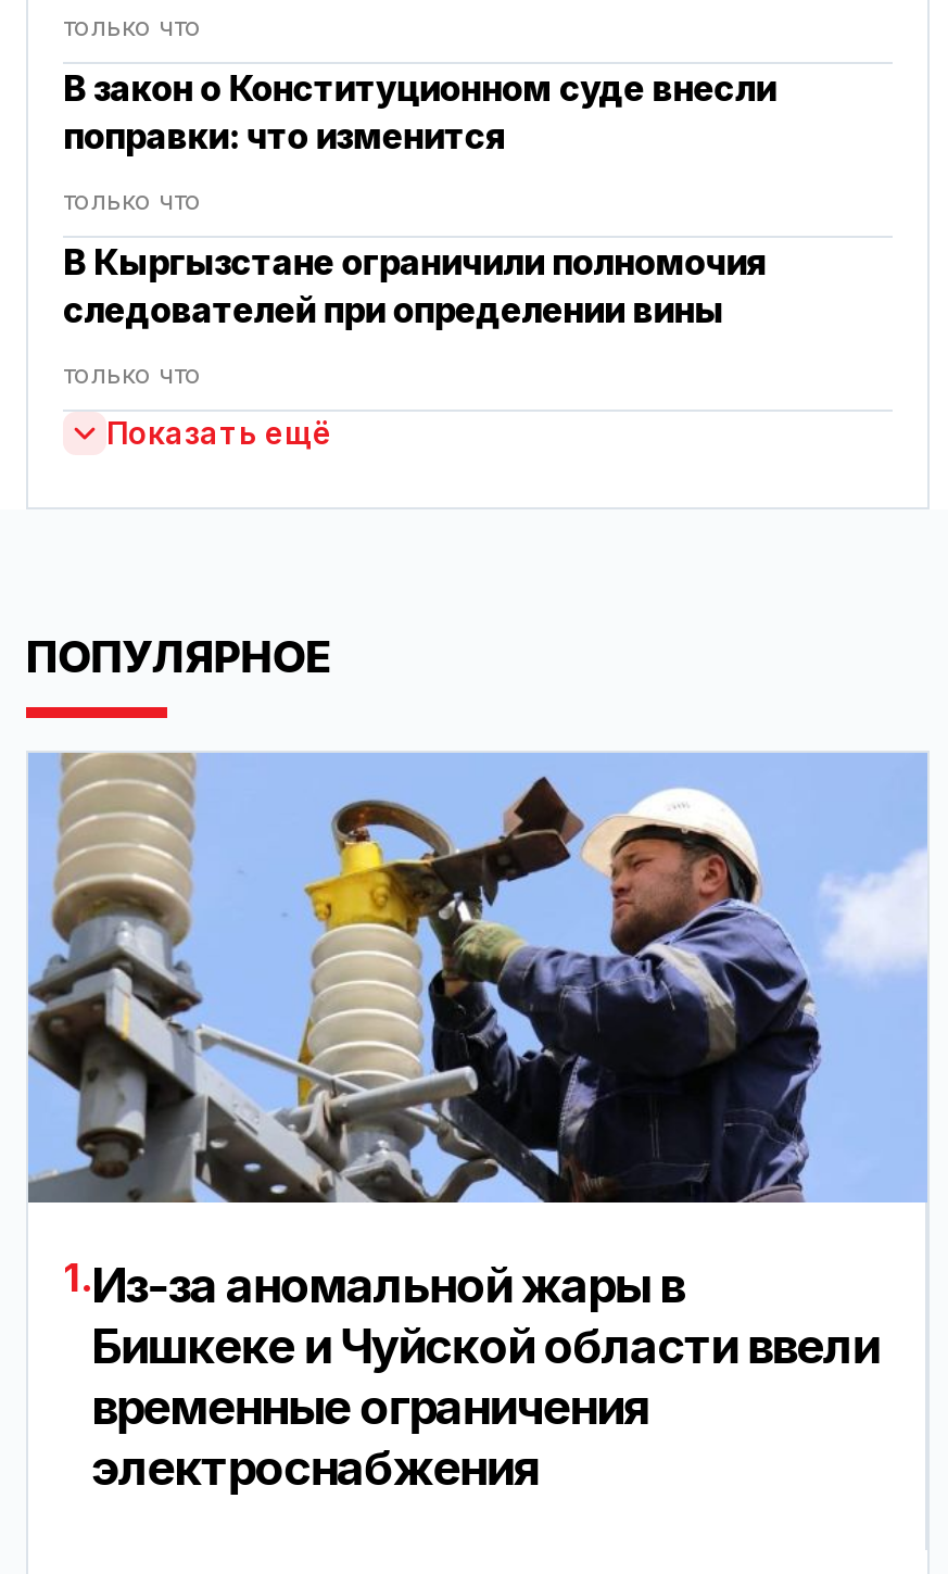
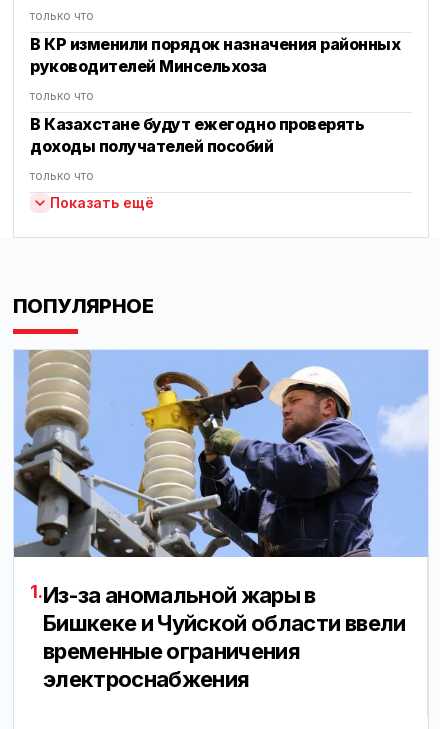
[63,67,776,158] В закон о Конституционном суде внесли | поправки: что изменится -> [30,34,400,76] В КР изменили порядок назначения районных | руководителей Минсельхоза
[63,240,767,332] В Кыргызстане ограничили полномочия | следователей при определении вины -> [30,114,364,156] В Казахстане будут ежегодно проверять | доходы получателей пособий

